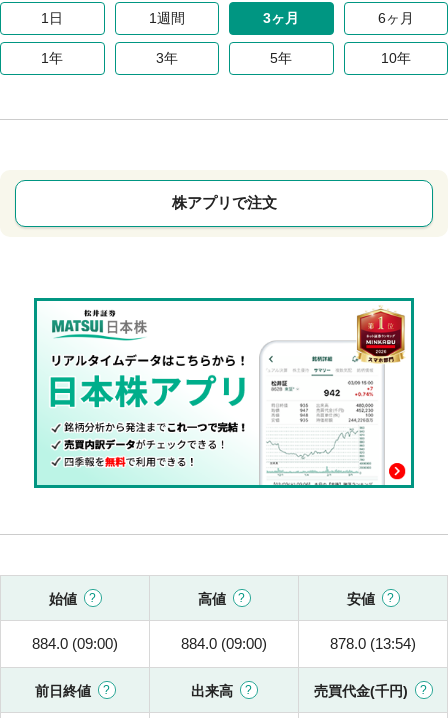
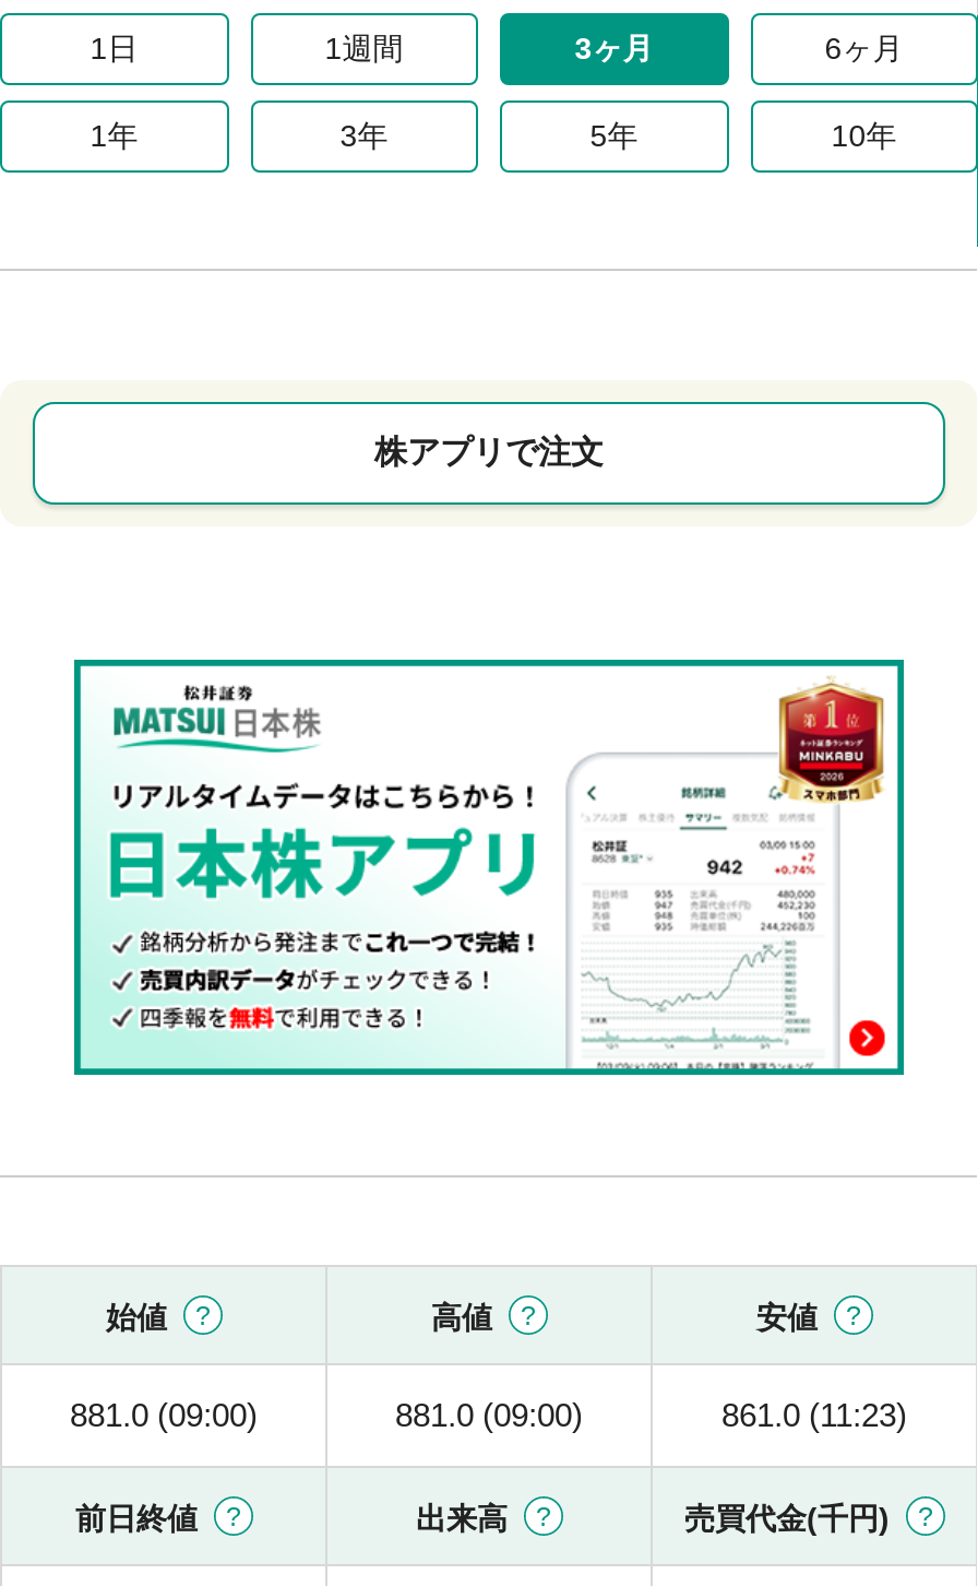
[32,635,118,652] 884.0 (09:00) -> [70,1397,258,1434] 881.0 (09:00)
[181,635,267,652] 884.0 (09:00) -> [395,1397,583,1434] 881.0 (09:00)
[330,635,416,652] 878.0 (13:54) -> [721,1397,907,1434] 861.0 (11:23)

